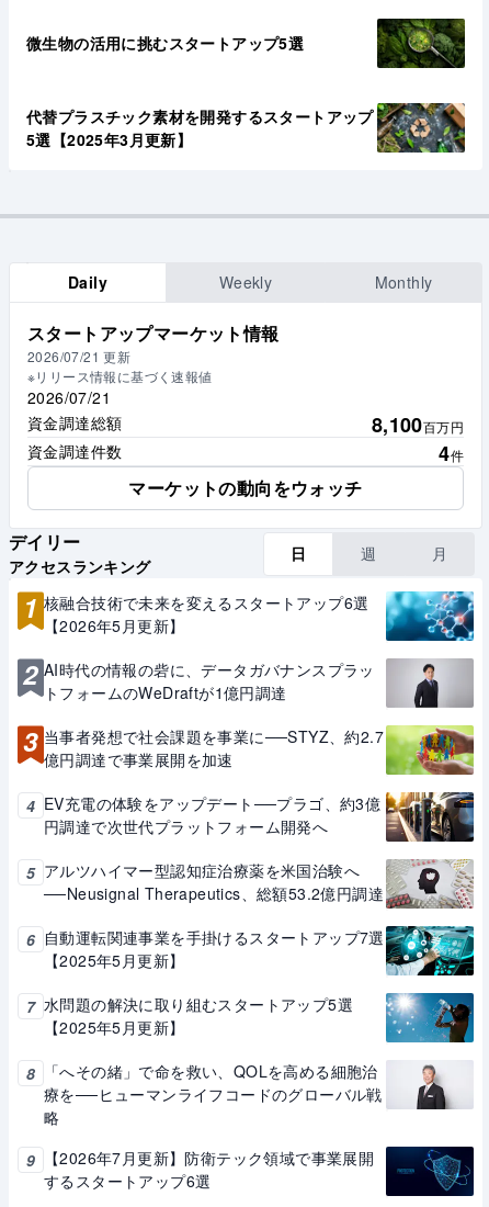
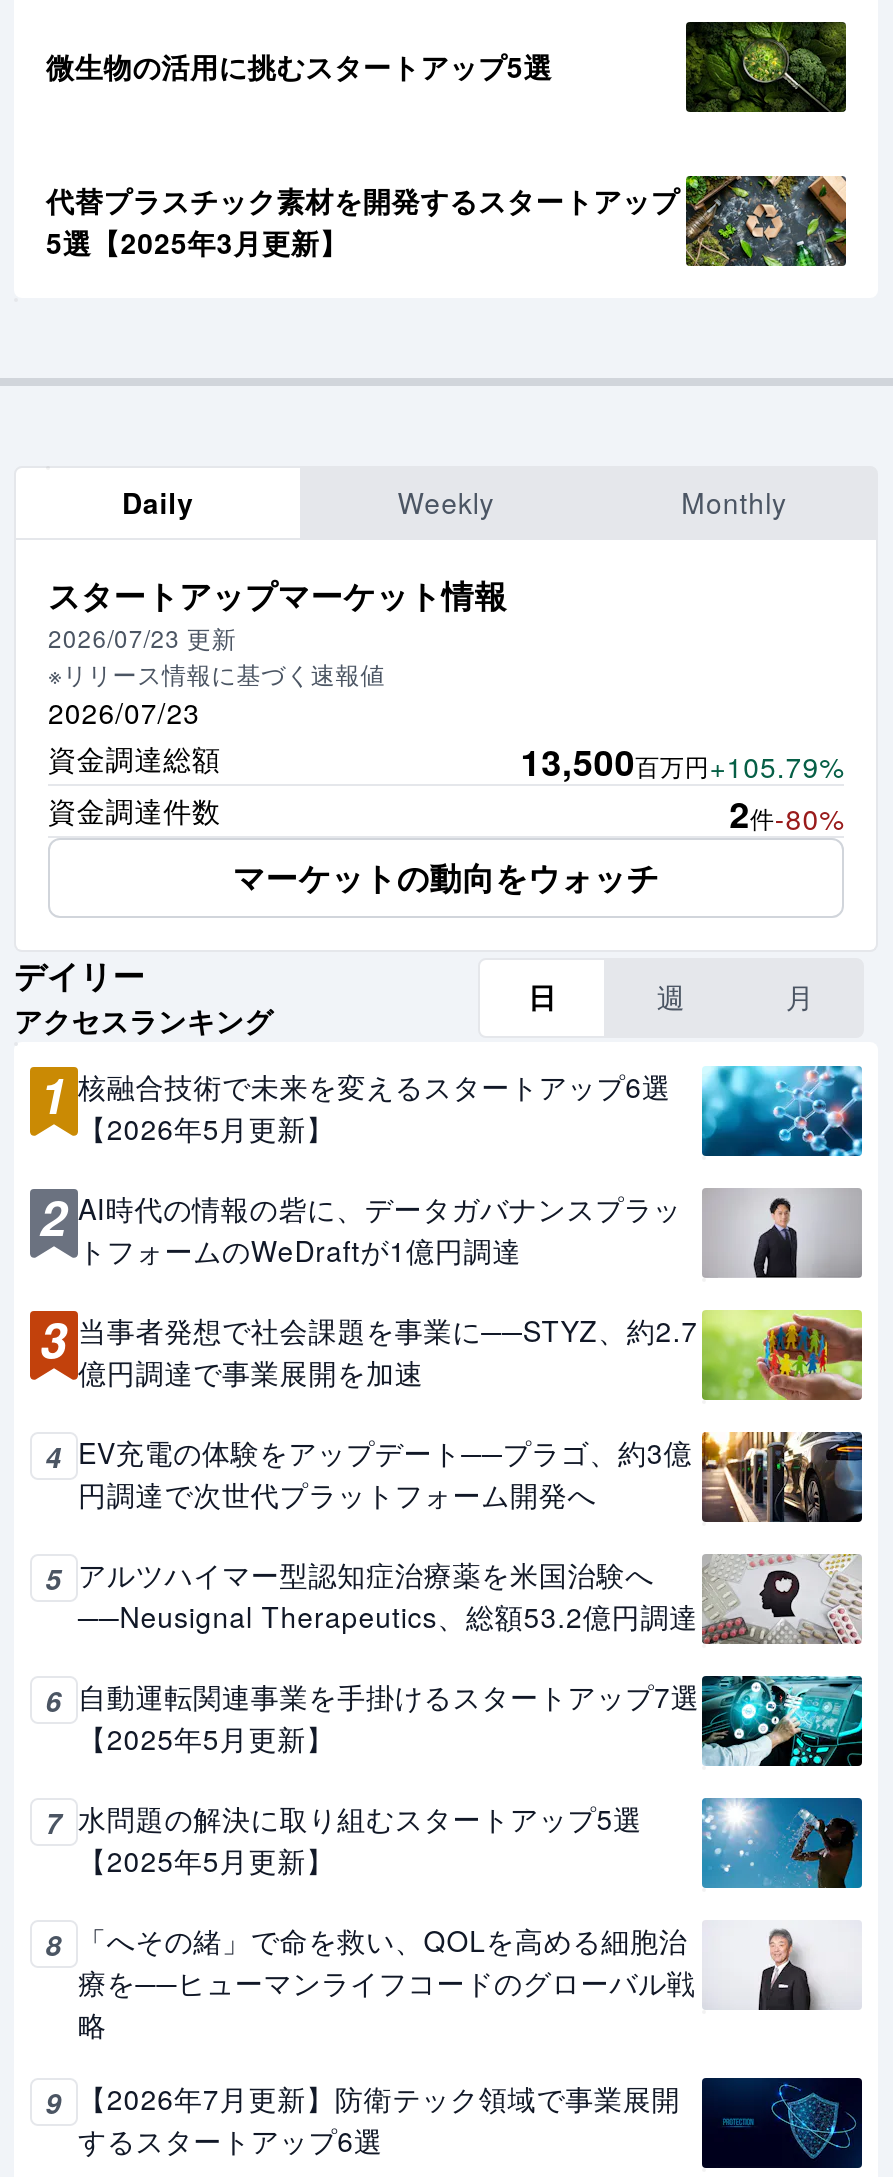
[27,347,131,366] 2026/07/21 更新 -> [48,621,236,655] 2026/07/23 更新
[27,387,111,409] 2026/07/21 -> [48,693,200,733] 2026/07/23
[371,411,464,439] 8,100百万円 -> [520,737,844,789] 13,500百万円+105.79%
[439,439,464,468] 4件 -> [729,789,844,841] 2件-80%

